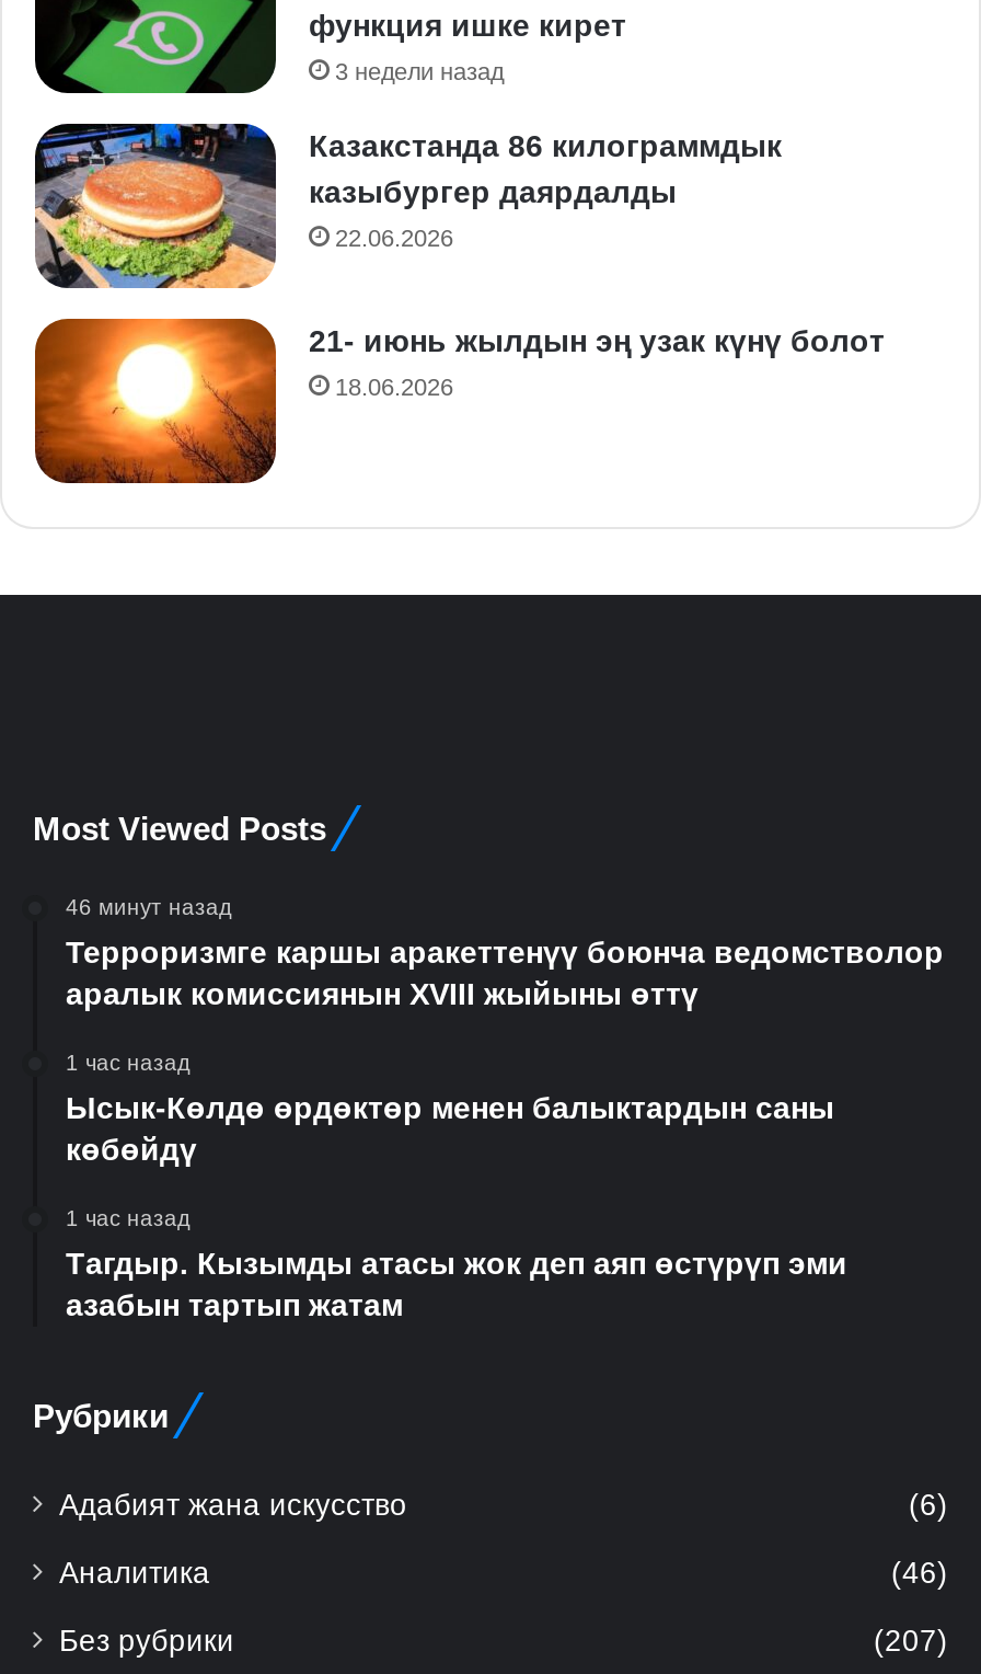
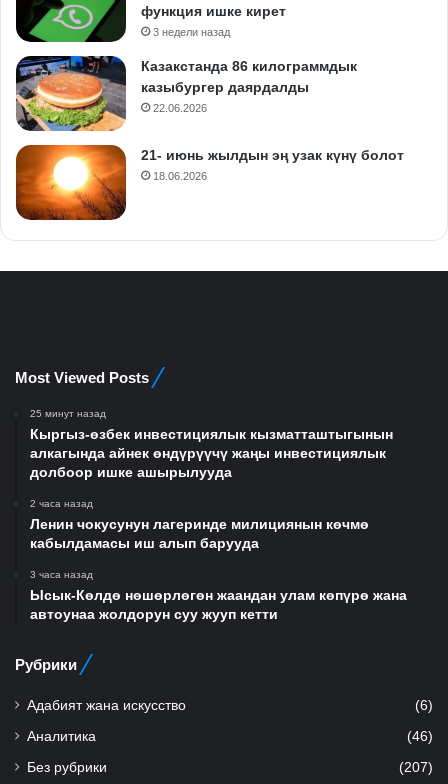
[66,894,944,1010] 46 минут назад | Терроризмге каршы аракеттенүү боюнча ведомстволор | аралык комиссиянын XVIII жыйыны өттү -> [30,408,393,480] 25 минут назад | Кыргыз-өзбек инвестициялык кызматташтыгынын | алкагында айнек өндүрүүчү жаңы инвестициялык | долбоор ишке ашырылууда
[66,1049,834,1165] 1 час назад | Ысык-Көлдө өрдөктөр менен балыктардын саны | көбөйдү -> [30,498,369,551] 2 часа назад | Ленин чокусунун лагеринде милициянын көчмө | кабылдамасы иш алып барууда
[66,1205,847,1321] 1 час назад | Тагдыр. Кызымды атасы жок деп аяп өстүрүп эми | азабын тартып жатам -> [30,569,407,622] 3 часа назад | Ысык-Көлдө нөшөрлөгөн жаандан улам көпүрө жана | автоунаа жолдорун суу жууп кетти

